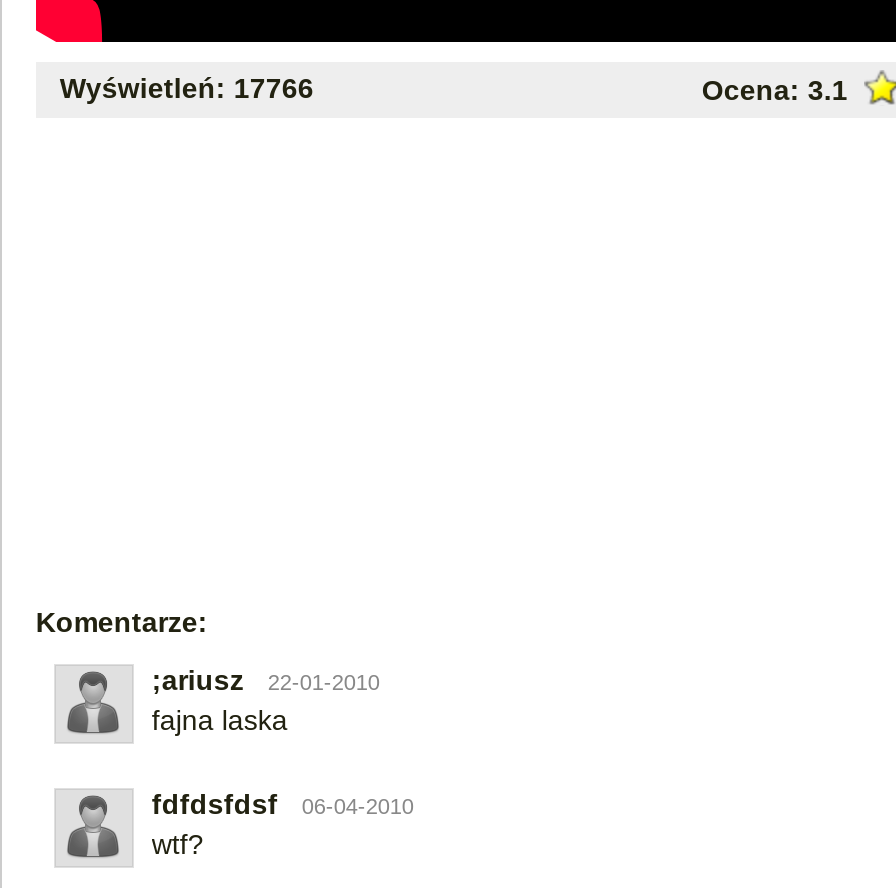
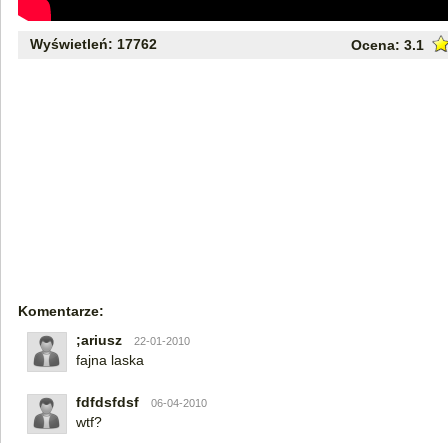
[60,72,314,104] Wyświetleń: 17766 -> [30,36,157,52] Wyświetleń: 17762

